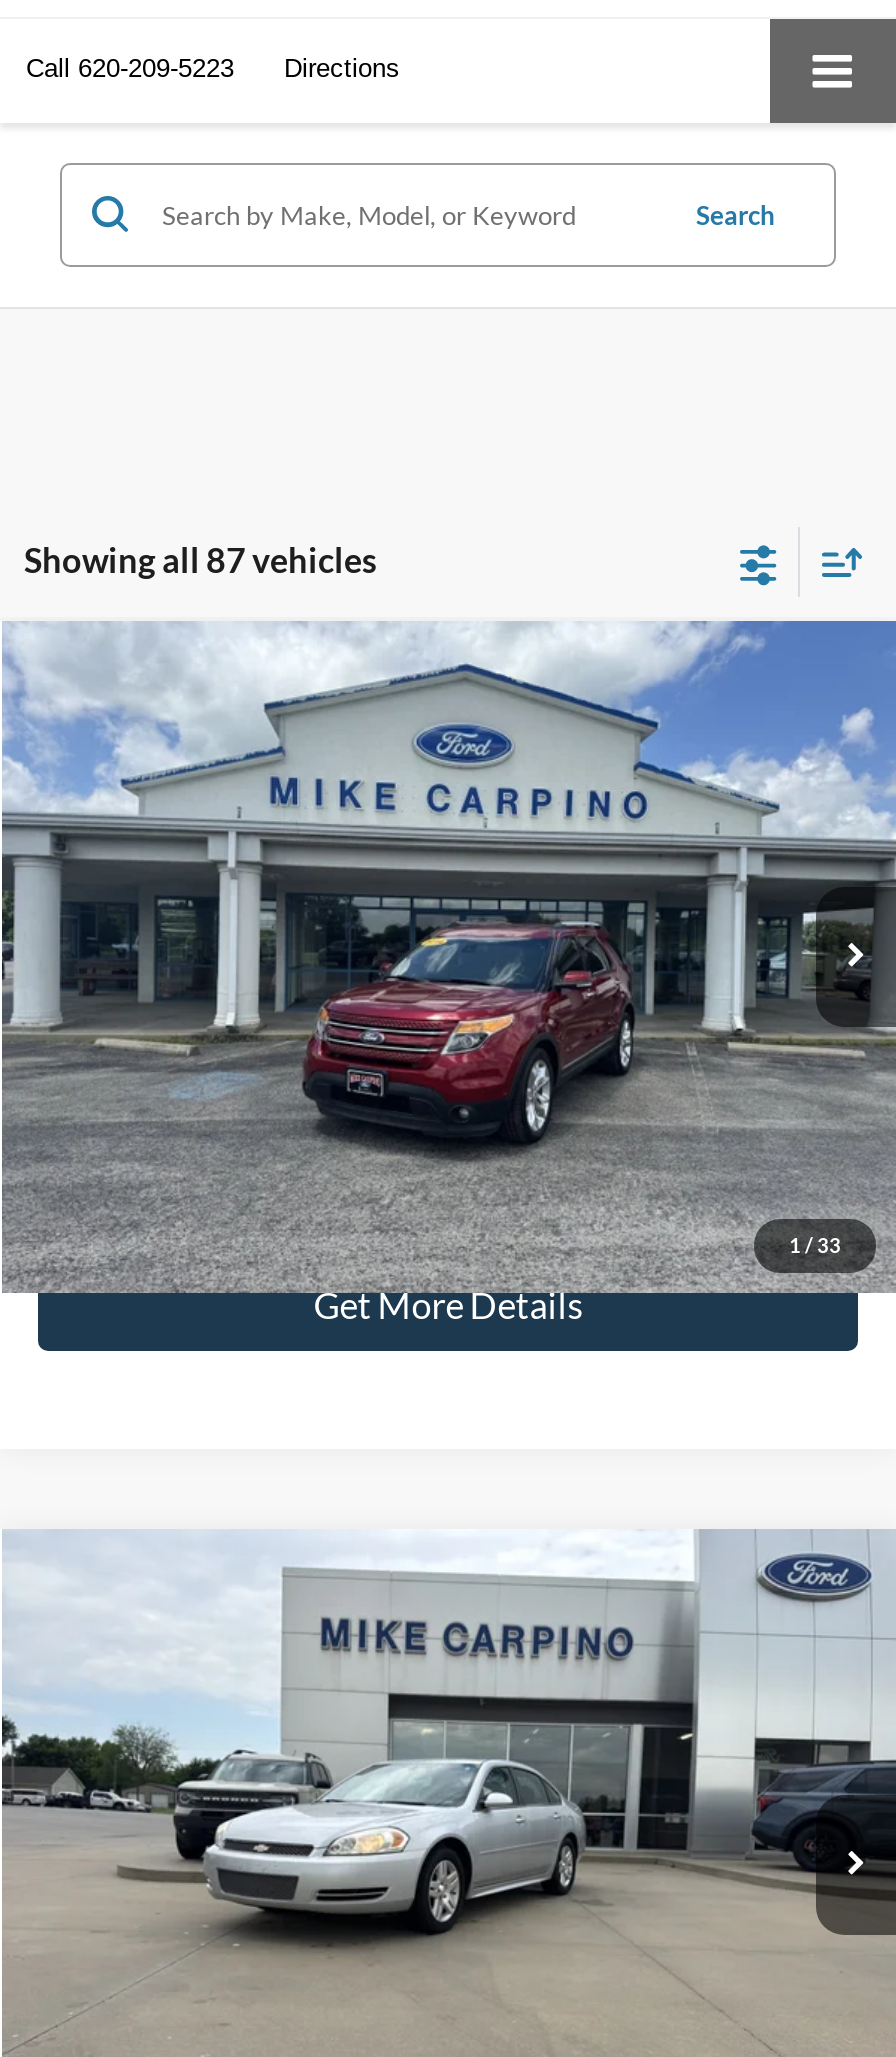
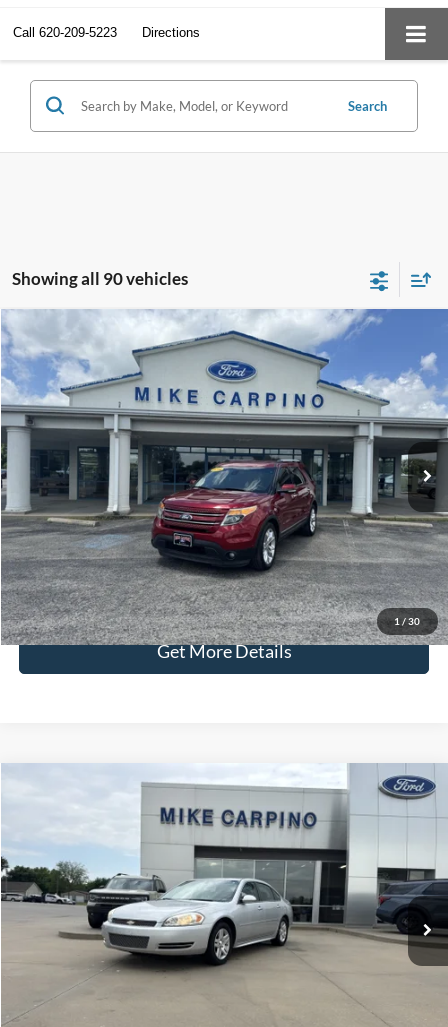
[24,538,376,580] Showing all 87 vehicles -> [12,268,188,289] Showing all 90 vehicles
[789,1232,841,1256] 1 / 33 -> [394,615,420,627] 1 / 30

